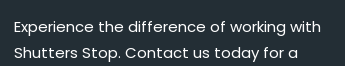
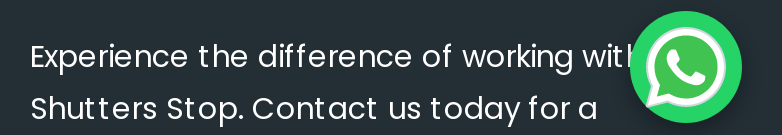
none -> [630,9,744,125] [image]

